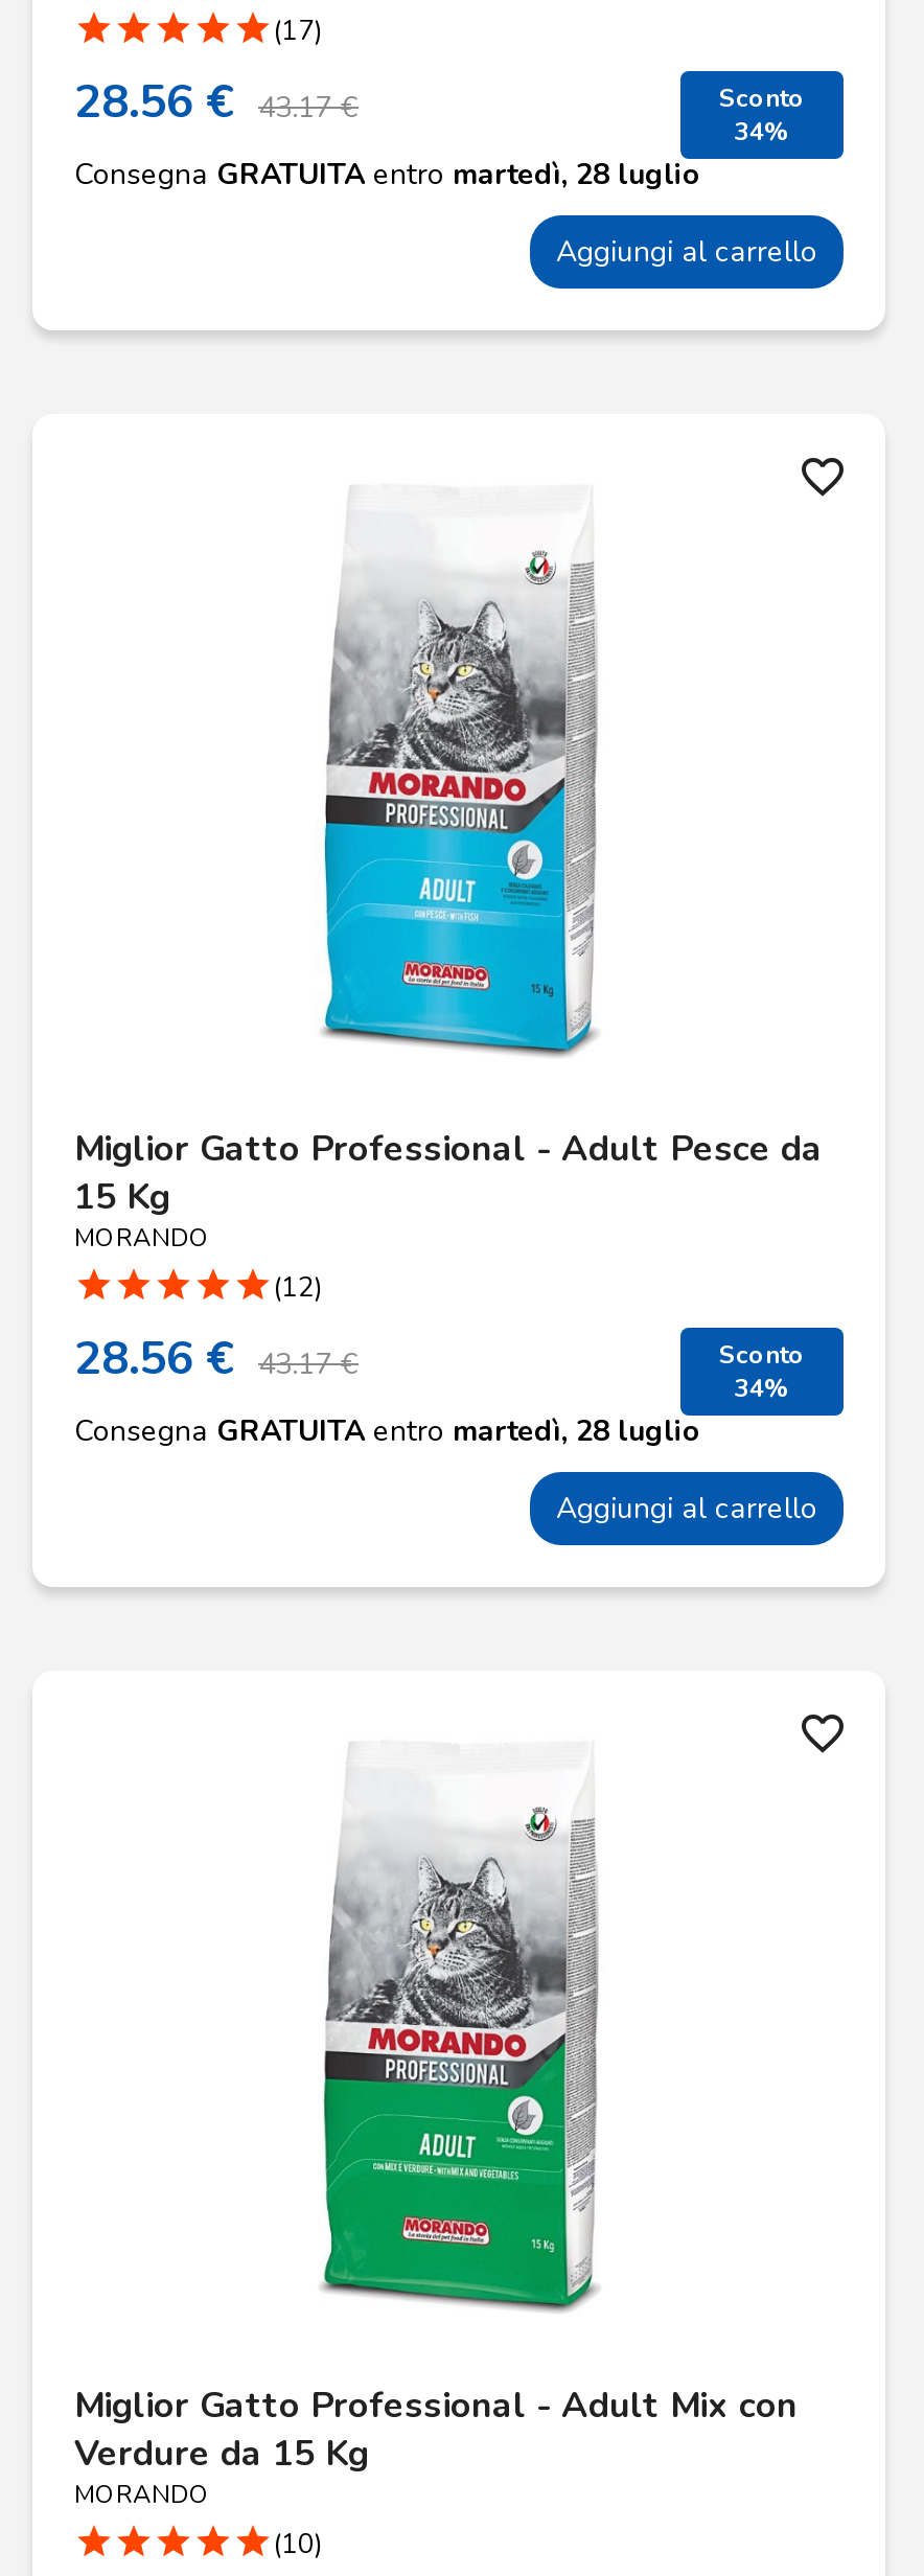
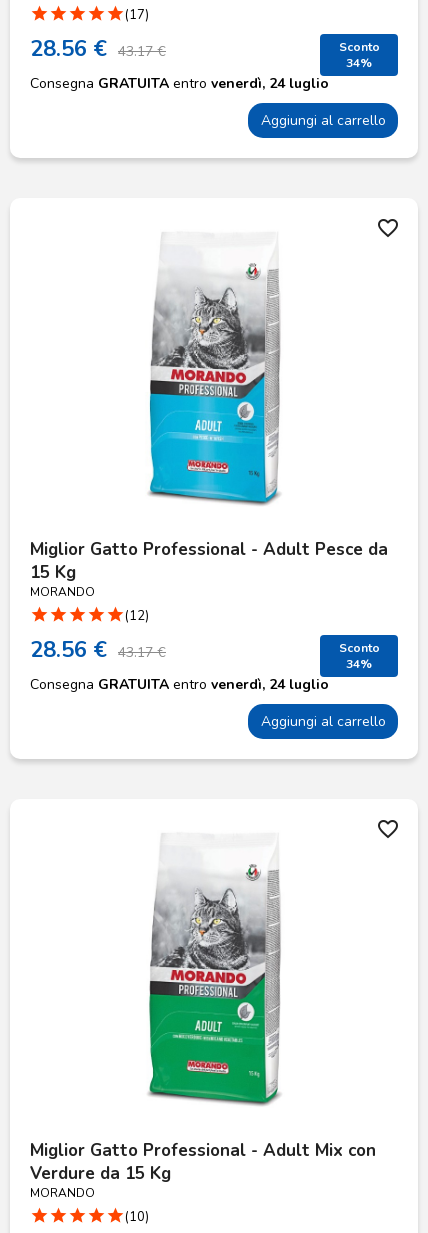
[74,154,701,193] Consegna GRATUITA entro martedì, 28 luglio -> [30,73,329,92] Consegna GRATUITA entro venerdì, 24 luglio
[74,1410,701,1450] Consegna GRATUITA entro martedì, 28 luglio -> [30,674,329,693] Consegna GRATUITA entro venerdì, 24 luglio

